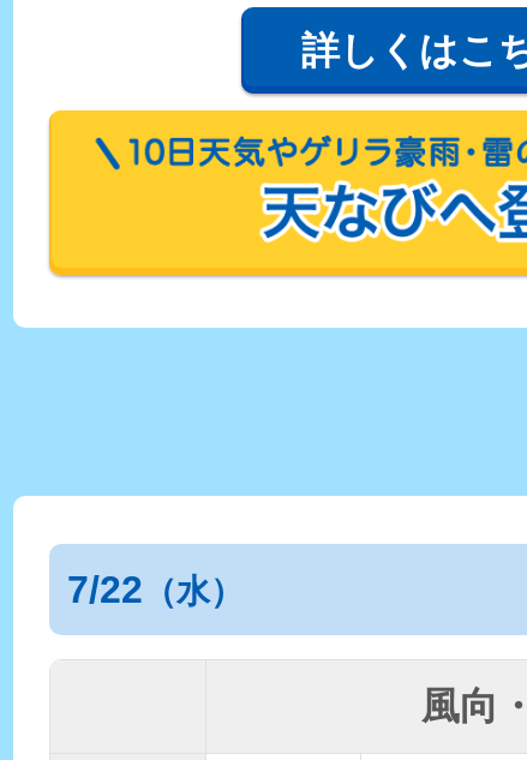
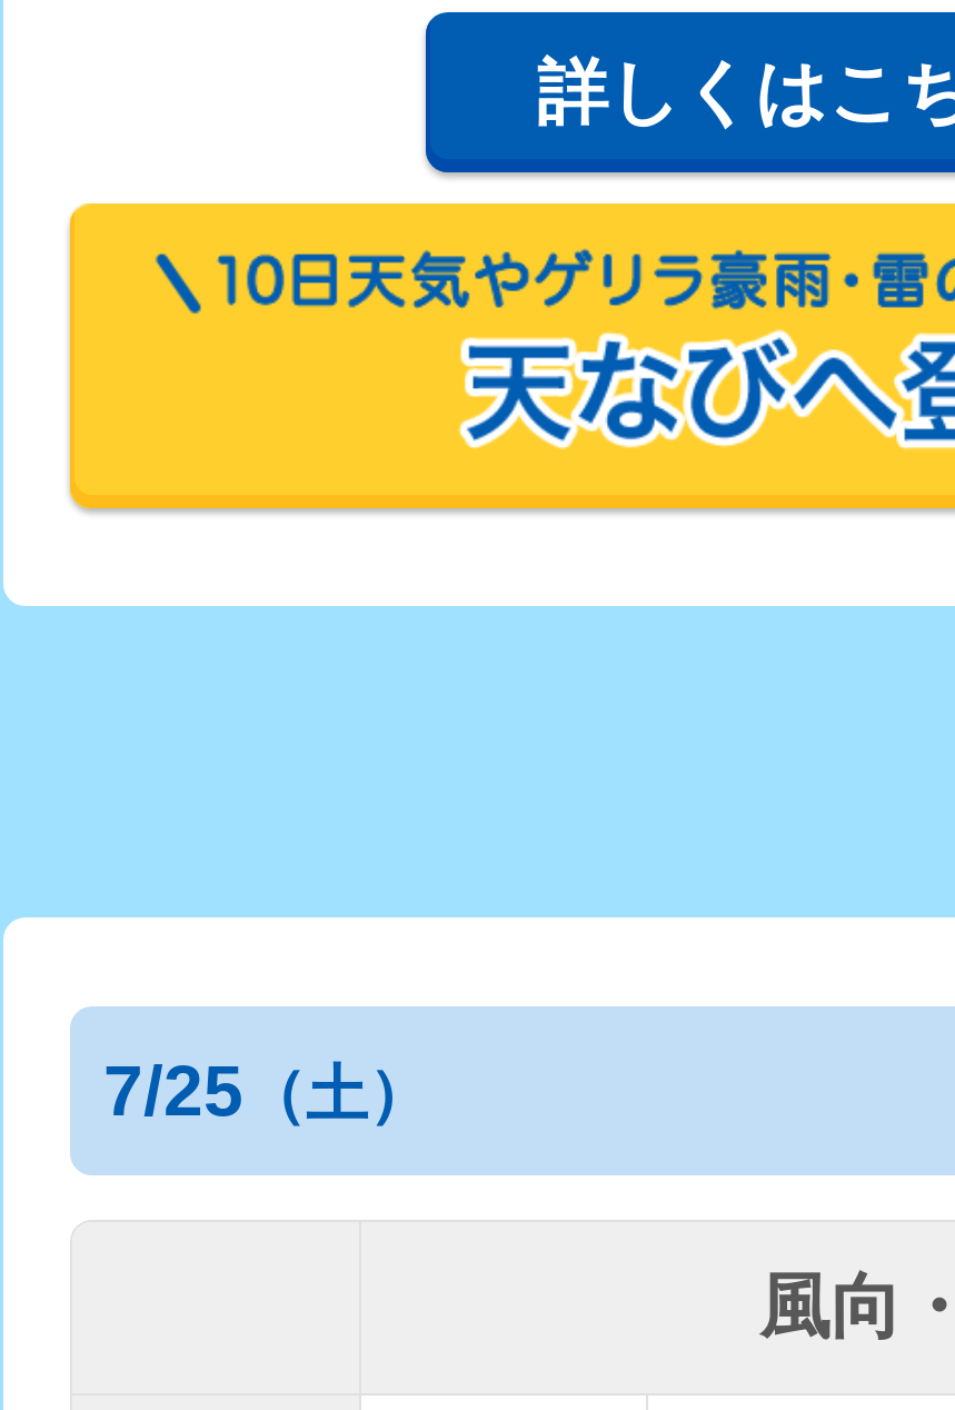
[67,568,244,611] 7/22（水） -> [103,1051,430,1132] 7/25（土）

